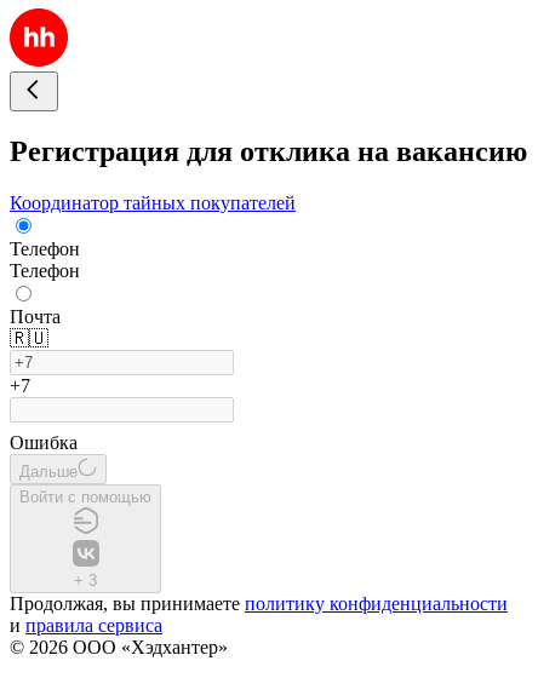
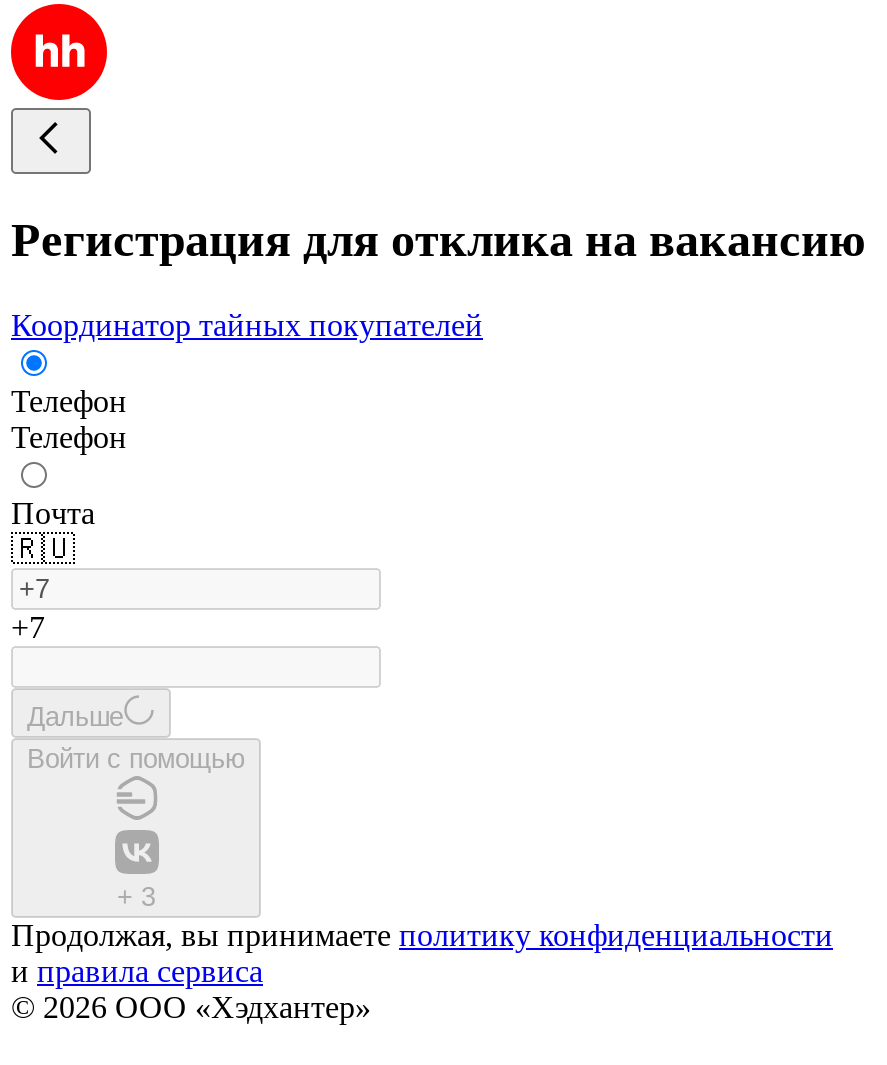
[10,432,78,453] Ошибка -> none

